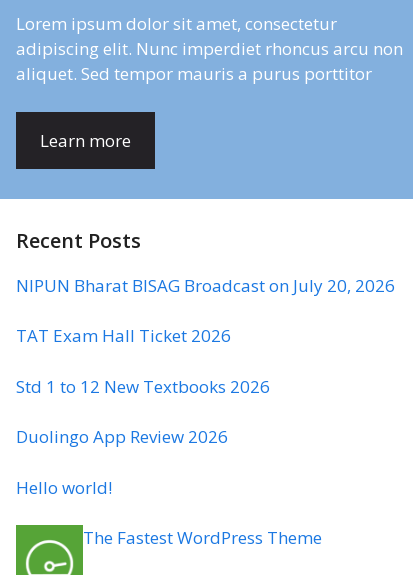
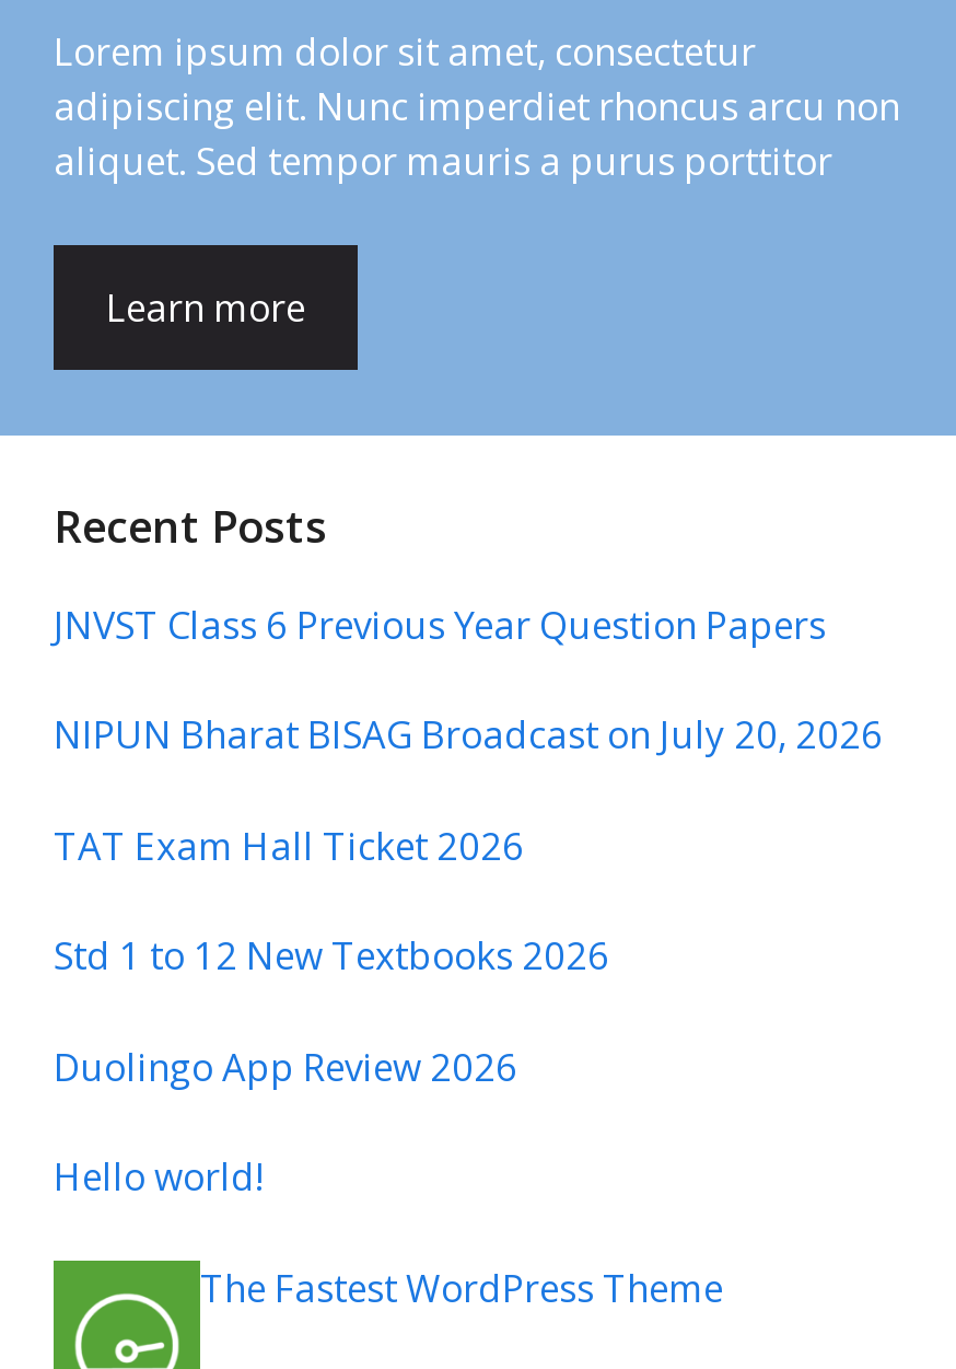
none -> [54,599,826,649] JNVST Class 6 Previous Year Question Papers

